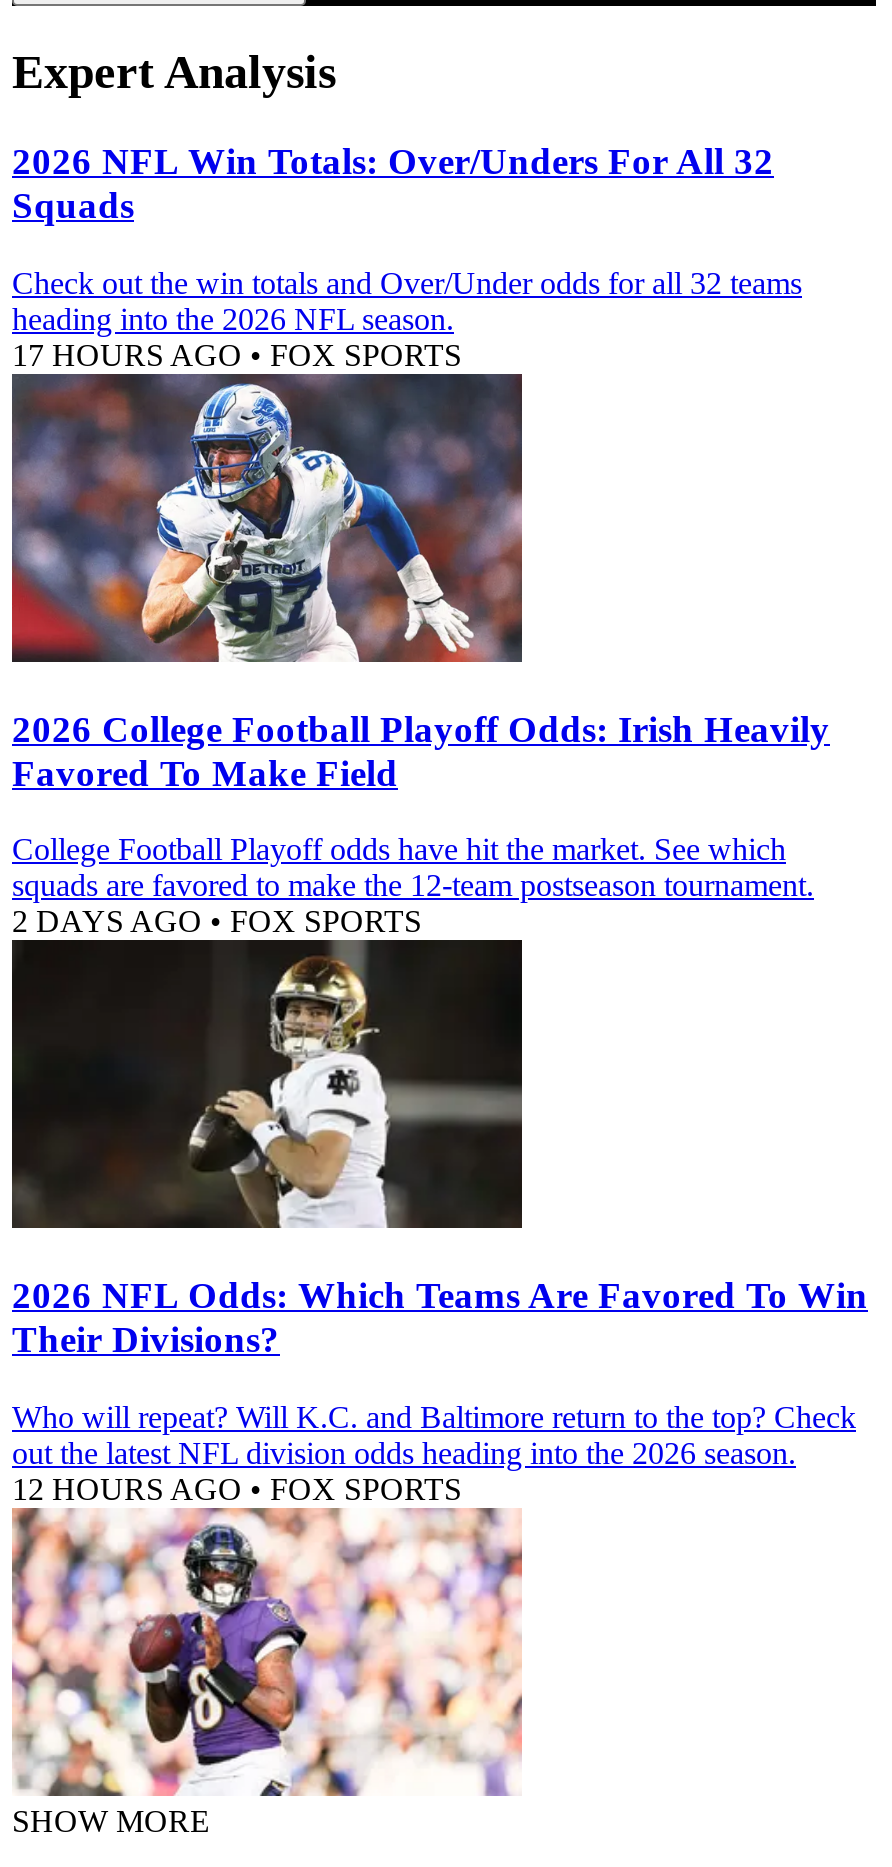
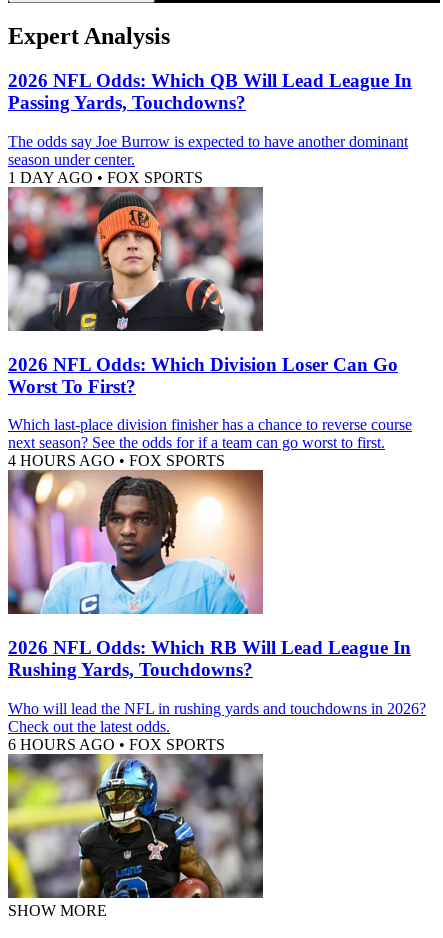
[12,140,774,226] 2026 NFL Win Totals: Over/Unders For All 32 | Squads -> [8,70,412,113] 2026 NFL Odds: Which QB Will Lead League In | Passing Yards, Touchdowns?
[12,266,802,372] Check out the win totals and Over/Under odds for all 32 teams | heading into the 2026 NFL season. | 17 HOURS AGO • FOX SPORTS -> [8,133,408,186] The odds say Joe Burrow is expected to have another dominant | season under center. | 1 DAY AGO • FOX SPORTS
[10,376,830,793] [image] | 2026 College Football Playoff Odds: Irish Heavily | Favored To Make Field -> [7,187,398,397] [image] | 2026 NFL Odds: Which Division Loser Can Go | Worst To First?
[10,833,814,1230] [image] | College Football Playoff odds have hit the market. See which | squads are favored to make the 12-team postseason tournament. | 2 DAYS AGO • FOX SPORTS -> [7,416,412,615] [image] | Which last-place division finisher has a chance to reverse course | next season? See the odds for if a team can go worst to first. | 4 HOURS AGO • FOX SPORTS
[12,1274,868,1360] 2026 NFL Odds: Which Teams Are Favored To Win | Their Divisions? -> [8,637,411,680] 2026 NFL Odds: Which RB Will Lead League In | Rushing Yards, Touchdowns?
[12,1400,856,1506] Who will repeat? Will K.C. and Baltimore return to the top? Check | out the latest NFL division odds heading into the 2026 season. | 12 HOURS AGO • FOX SPORTS -> [8,700,426,753] Who will lead the NFL in rushing yards and touchdowns in 2026? | Check out the latest odds. | 6 HOURS AGO • FOX SPORTS
[10,1508,524,1798] [image] -> [7,753,264,899] [image]

